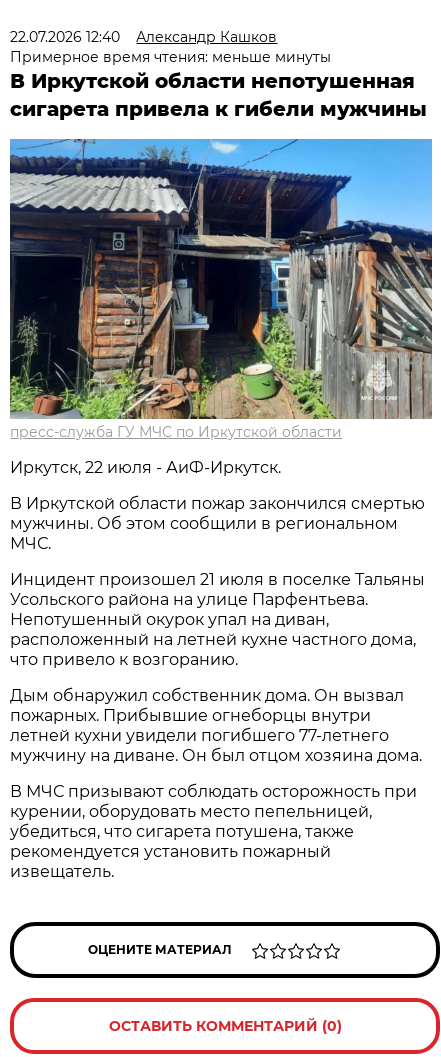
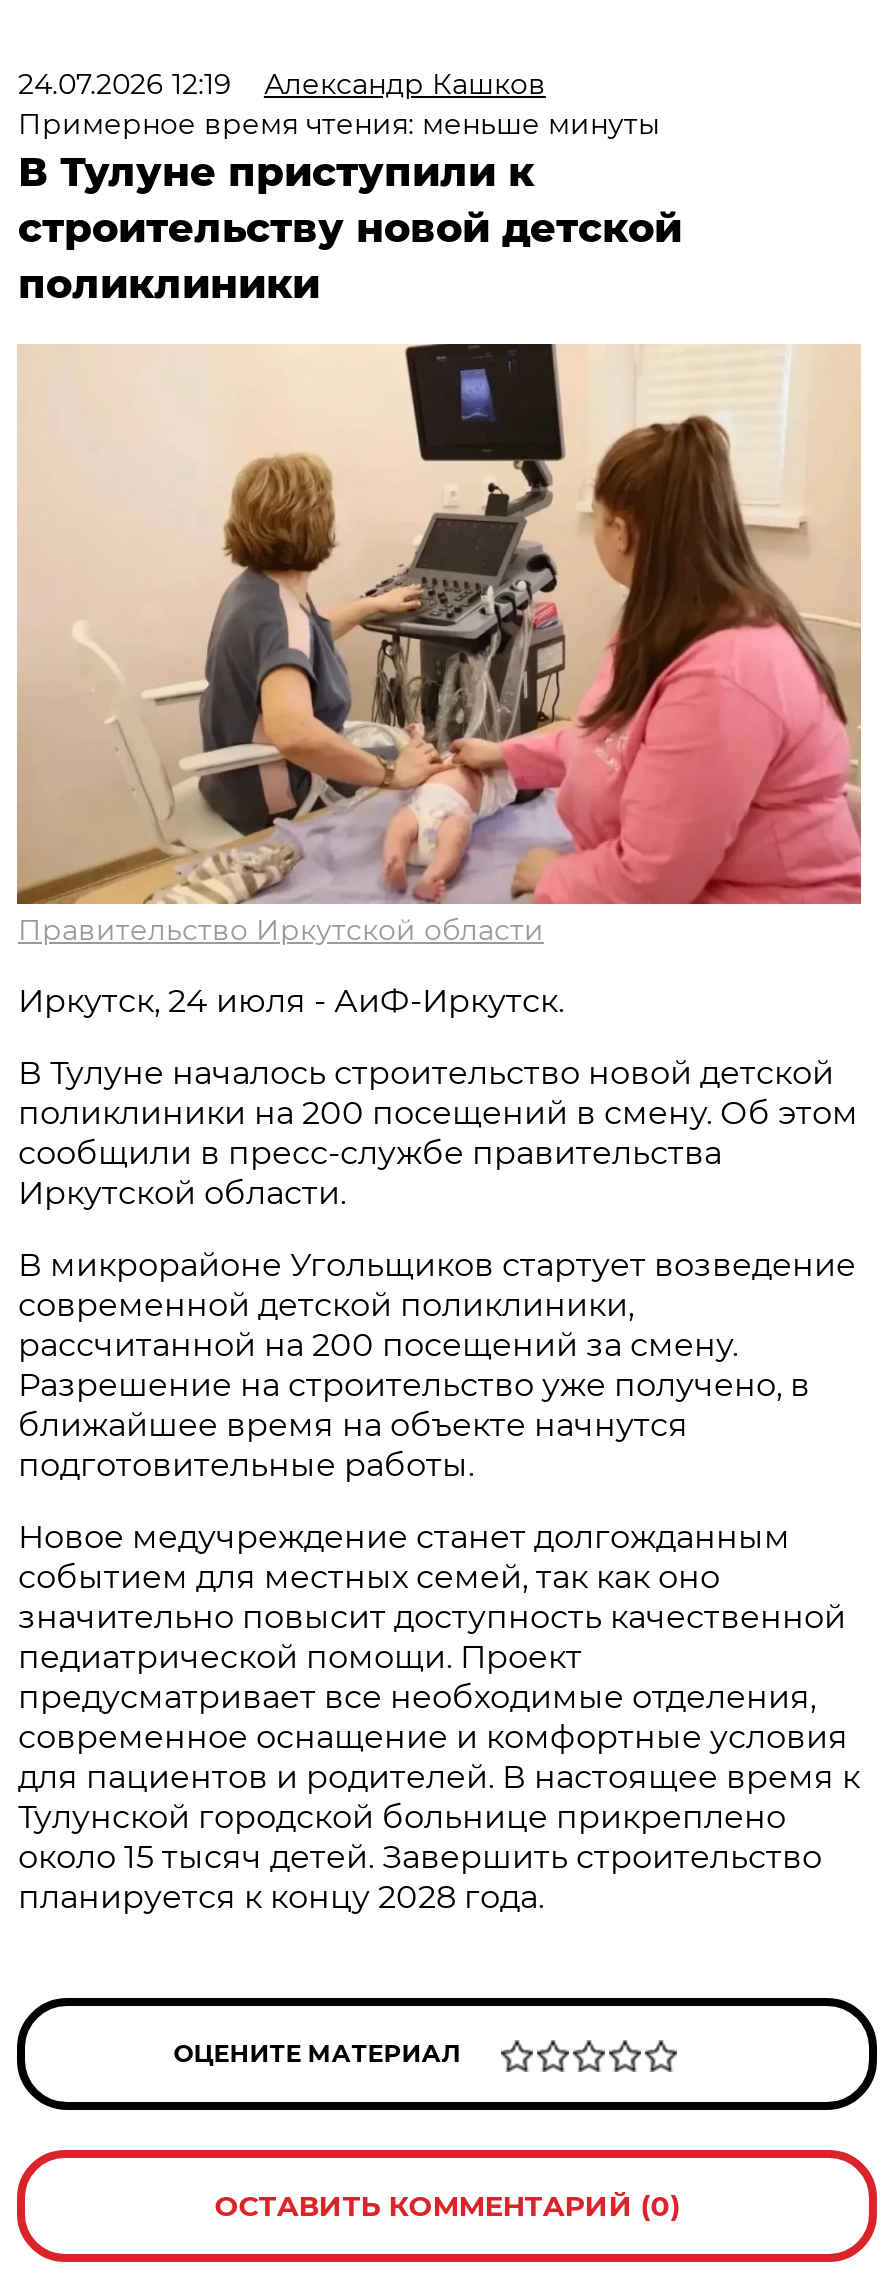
[10,28,277,46] 22.07.2026 12:40 Александр Кашков -> [18,65,546,101] 24.07.2026 12:19 Александр Кашков
[10,69,427,121] В Иркутской области непотушенная | сигарета привела к гибели мужчины -> [18,147,682,307] В Тулуне приступили к | строительству новой детской | поликлиники
[9,138,433,881] [image] | пресс-служба ГУ МЧС по Иркутской области | Иркутск, 22 июля - АиФ-Иркутск. | В Иркутской области пожар закончился смертью | мужчины. Об этом сообщили в региональном | МЧС. | Инцидент произошел 21 июля в поселке Тальяны | Усольского района на улице Парфентьева. | Непотушенный окурок упал на диван, | расположенный на летней кухне частного дома, | что привело к возгоранию. | Дым обнаружил собственник дома. Он вызвал | пожарных. Прибывшие огнеборцы внутри | летней кухни увидели погибшего 77-летнего | мужчину на диване. Он был отцом хозяина дома. | В МЧС призывают соблюдать осторожность при | курении, оборудовать место пепельницей, | убедиться, что сигарета потушена, также | рекомендуется установить пожарный | извещатель. -> [17,410,863,1916] [image] | Правительство Иркутской области | Иркутск, 24 июля - АиФ-Иркутск. | В Тулуне началось строительство новой детской | поликлиники на 200 посещений в смену. Об этом | сообщили в пресс-службе правительства | Иркутской области. | В микрорайоне Угольщиков стартует возведение | современной детской поликлиники, | рассчитанной на 200 посещений за смену. | Разрешение на строительство уже получено, в | ближайшее время на объекте начнутся | подготовительные работы. | Новое медучреждение станет долгожданным | событием для местных семей, так как оно | значительно повысит доступность качественной | педиатрической помощи. Проект | предусматривает все необходимые отделения, | современное оснащение и комфортные условия | для пациентов и родителей. В настоящее время к | Тулунской городской больнице прикреплено | около 15 тысяч детей. Завершить строительство | планируется к концу 2028 года.

